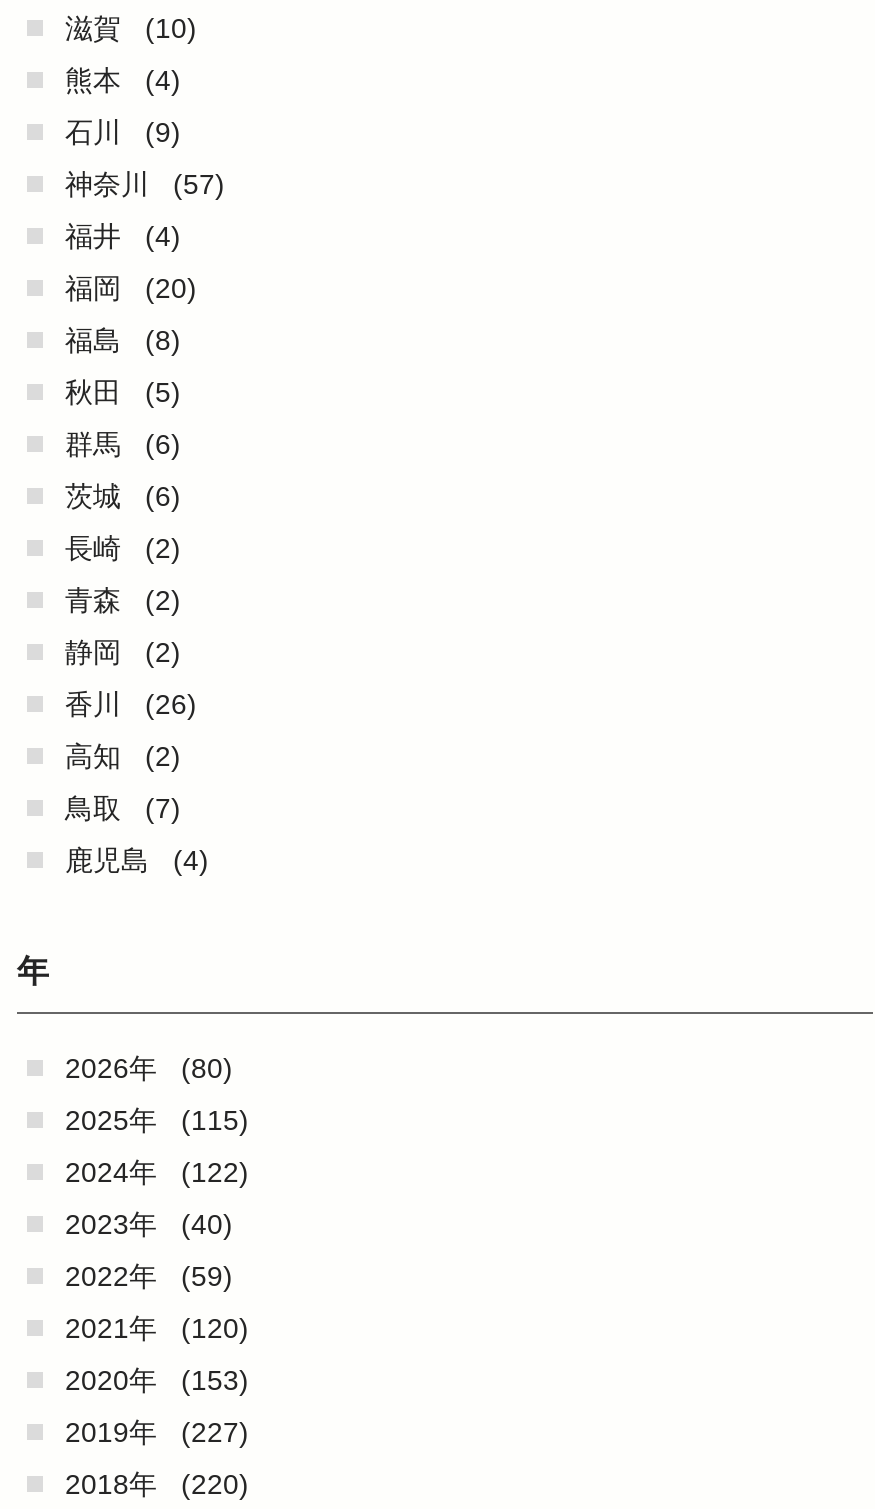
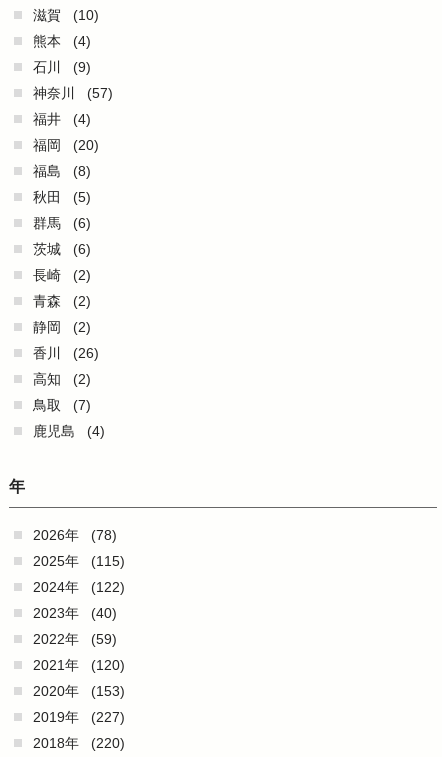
[65,1051,233,1083] 2026年 (80) -> [33,527,117,543] 2026年 (78)

